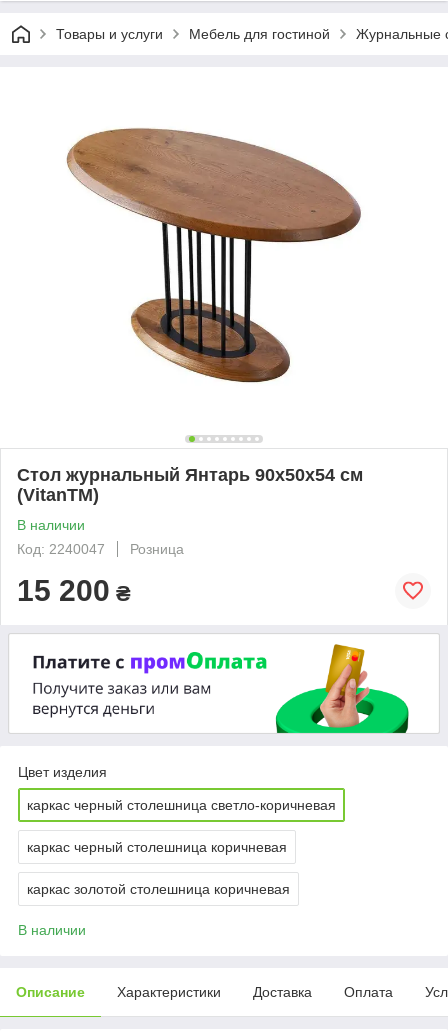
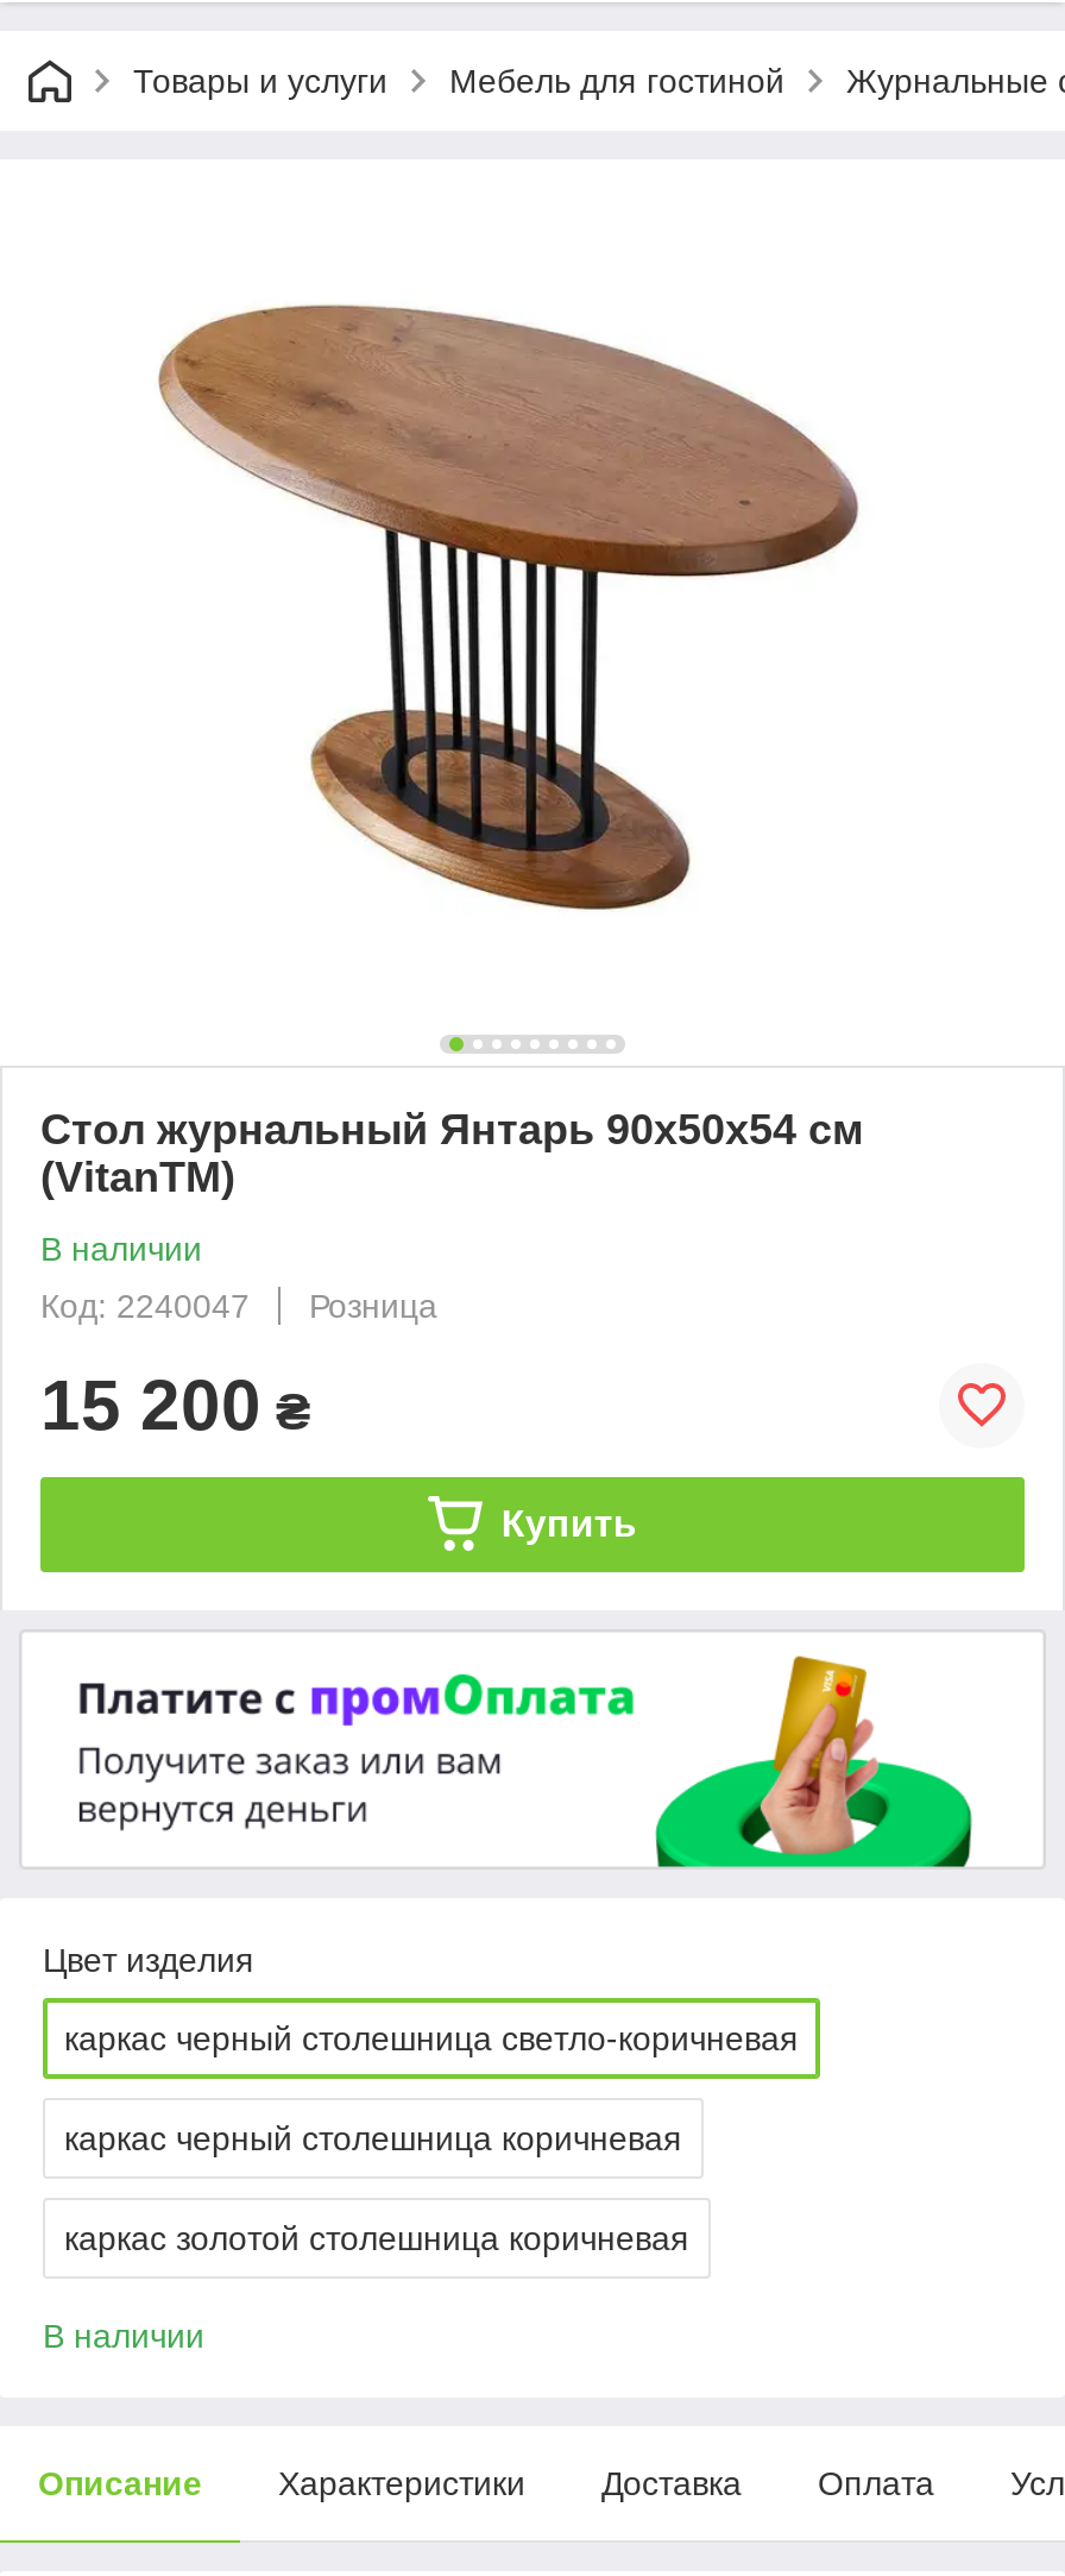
none -> [501,1503,637,1543] Купить

